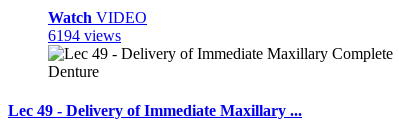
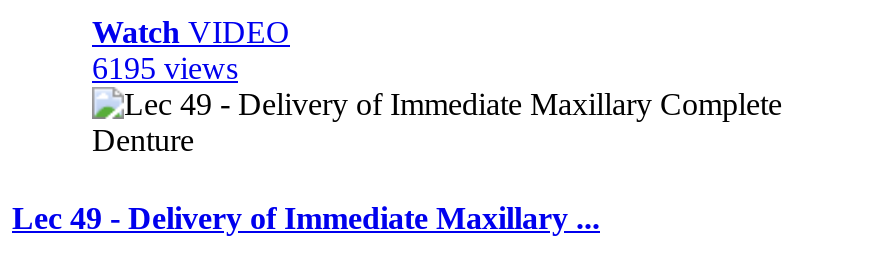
[48,27,121,44] 6194 views -> [92,51,238,85] 6195 views

